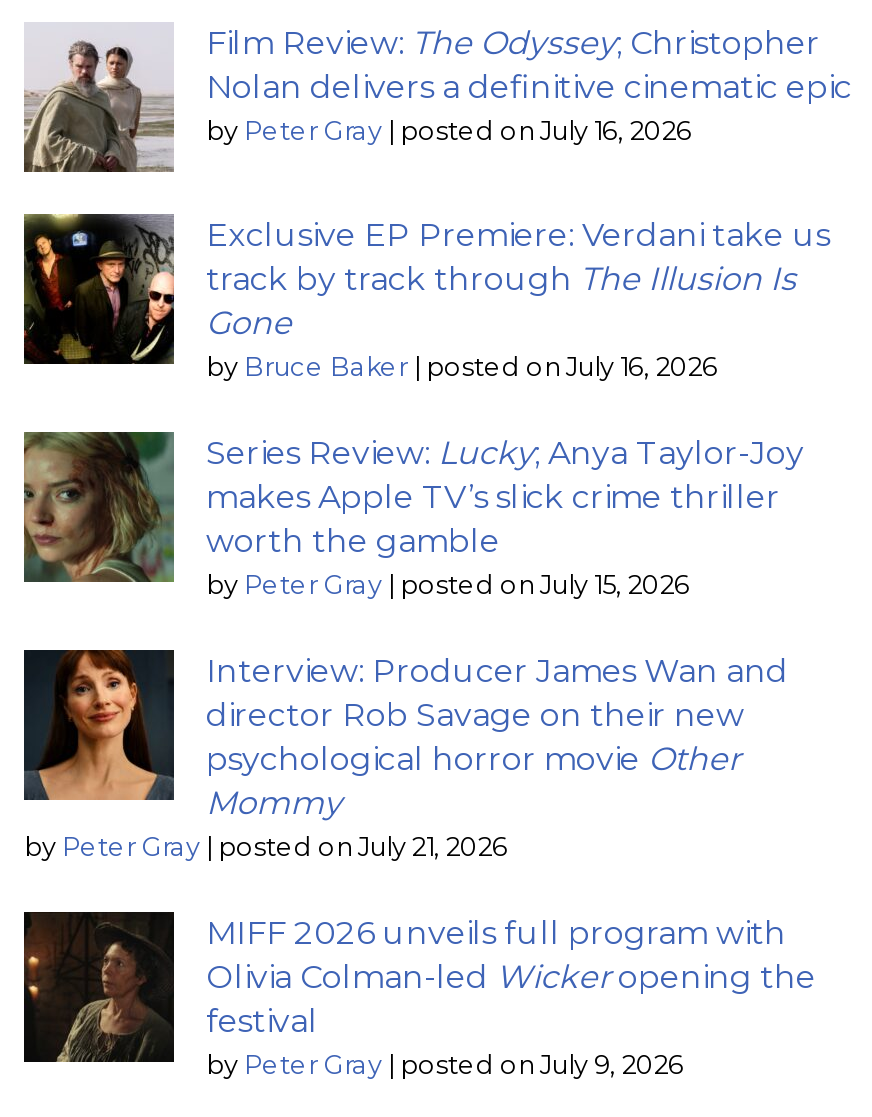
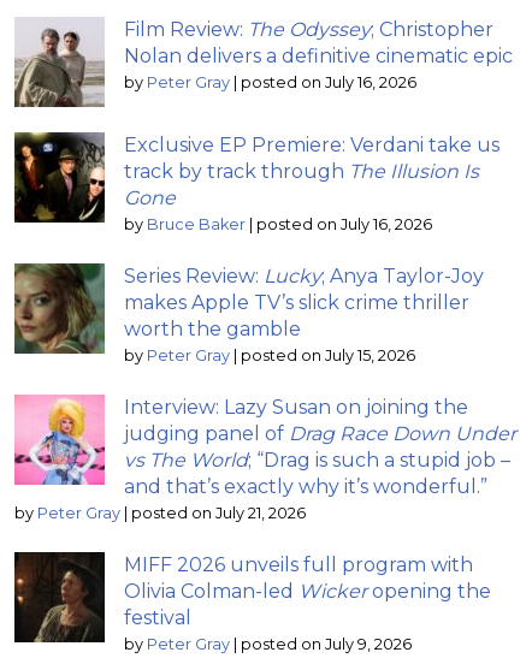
[22,648,788,822] [image] | Interview: Producer James Wan and | director Rob Savage on their new | psychological horror movie Other | Mommy -> [13,395,516,498] [image] | Interview: Lazy Susan on joining the | judging panel of Drag Race Down Under | vs The World; “Drag is such a stupid job – | and that’s exactly why it’s wonderful.”

